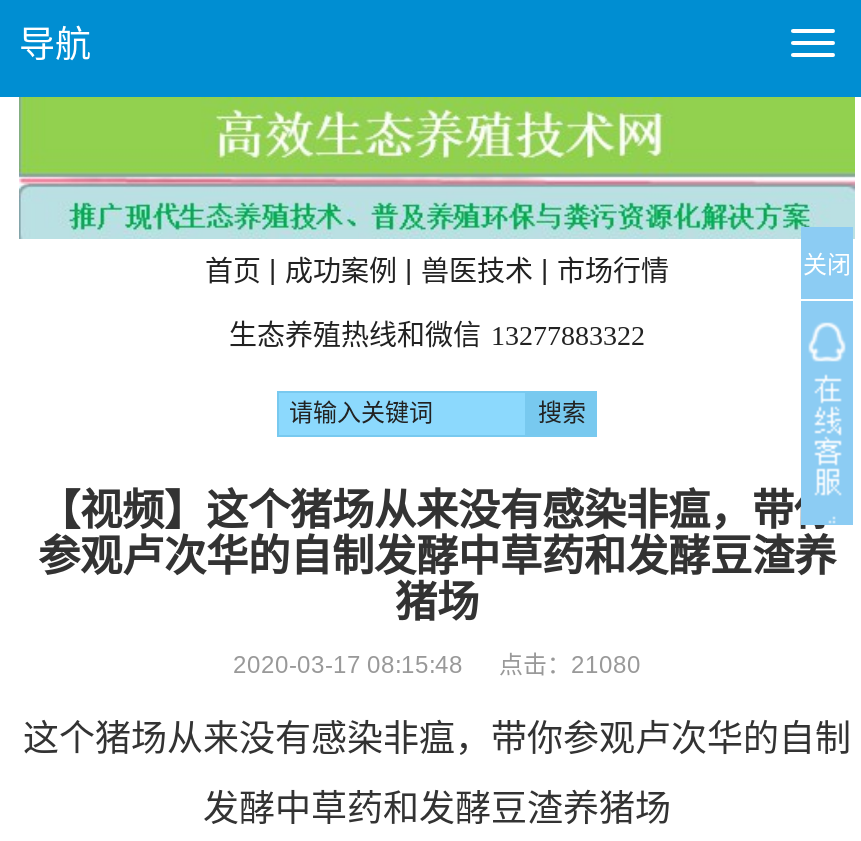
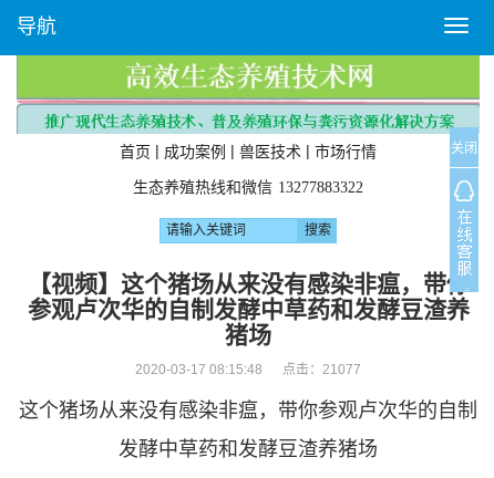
[233,650,641,678] 2020-03-17 08:15:48 点击：21080 -> [135,361,361,377] 2020-03-17 08:15:48 点击：21077

